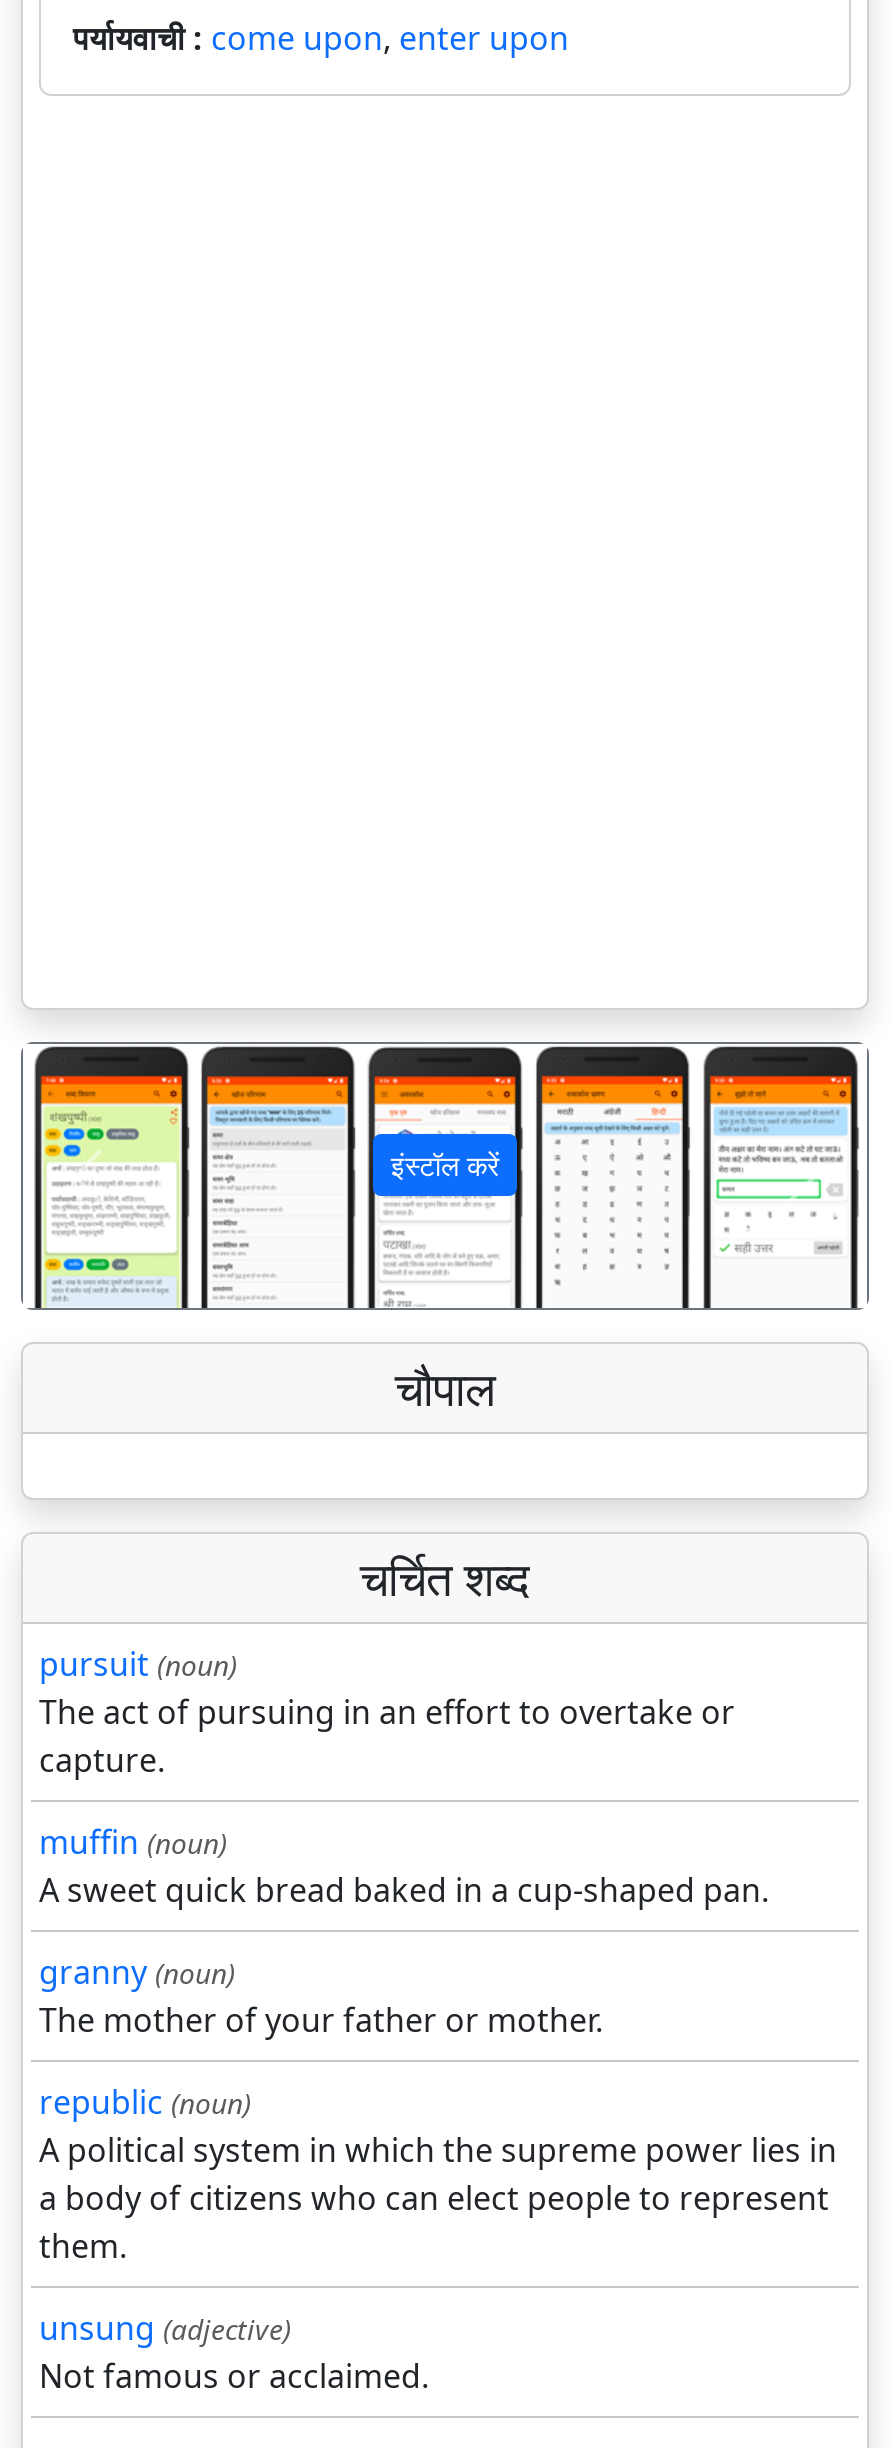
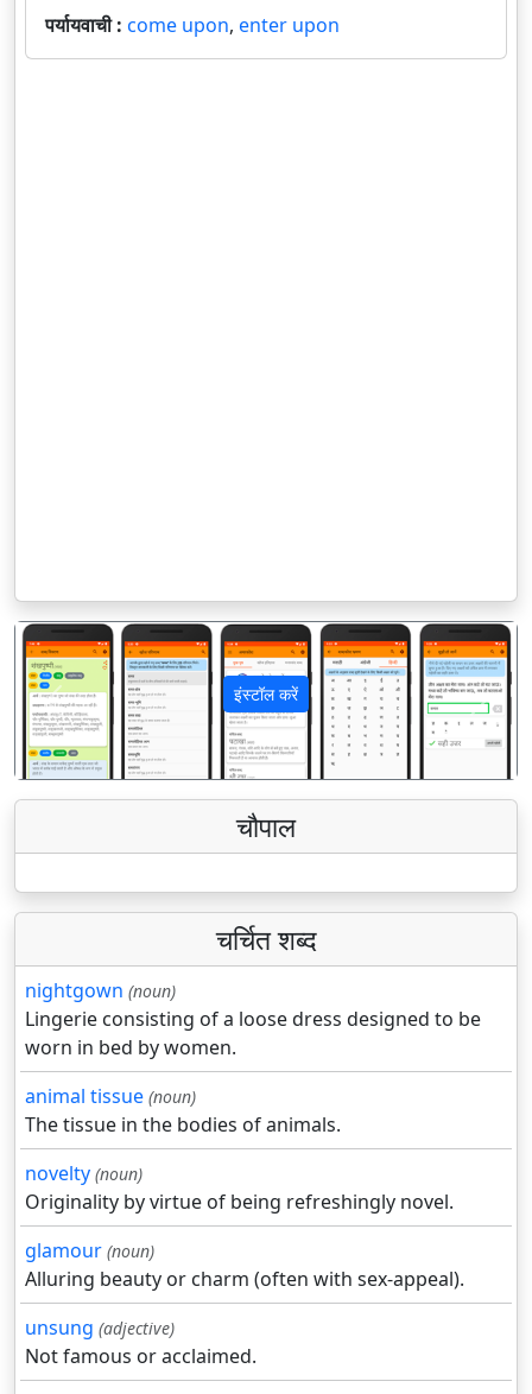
[39,1642,735,1782] pursuit (noun) | The act of pursuing in an effort to overtake or | capture. -> [25,977,481,1061] nightgown (noun) | Lingerie consisting of a loose dress designed to be | worn in bed by women.
[39,1820,769,1912] muffin (noun) | A sweet quick bread baked in a cup-shaped pan. -> [25,1083,341,1138] animal tissue (noun) | The tissue in the bodies of animals.
[39,1950,603,2042] granny (noun) | The mother of your father or mother. -> [25,1160,454,1215] novelty (noun) | Originality by virtue of being refreshingly novel.
[39,2080,837,2268] republic (noun) | A political system in which the supreme power lies in | a body of citizens who can elect people to represent | them. -> [25,1238,464,1292] glamour (noun) | Alluring beauty or charm (often with sex-appeal).

